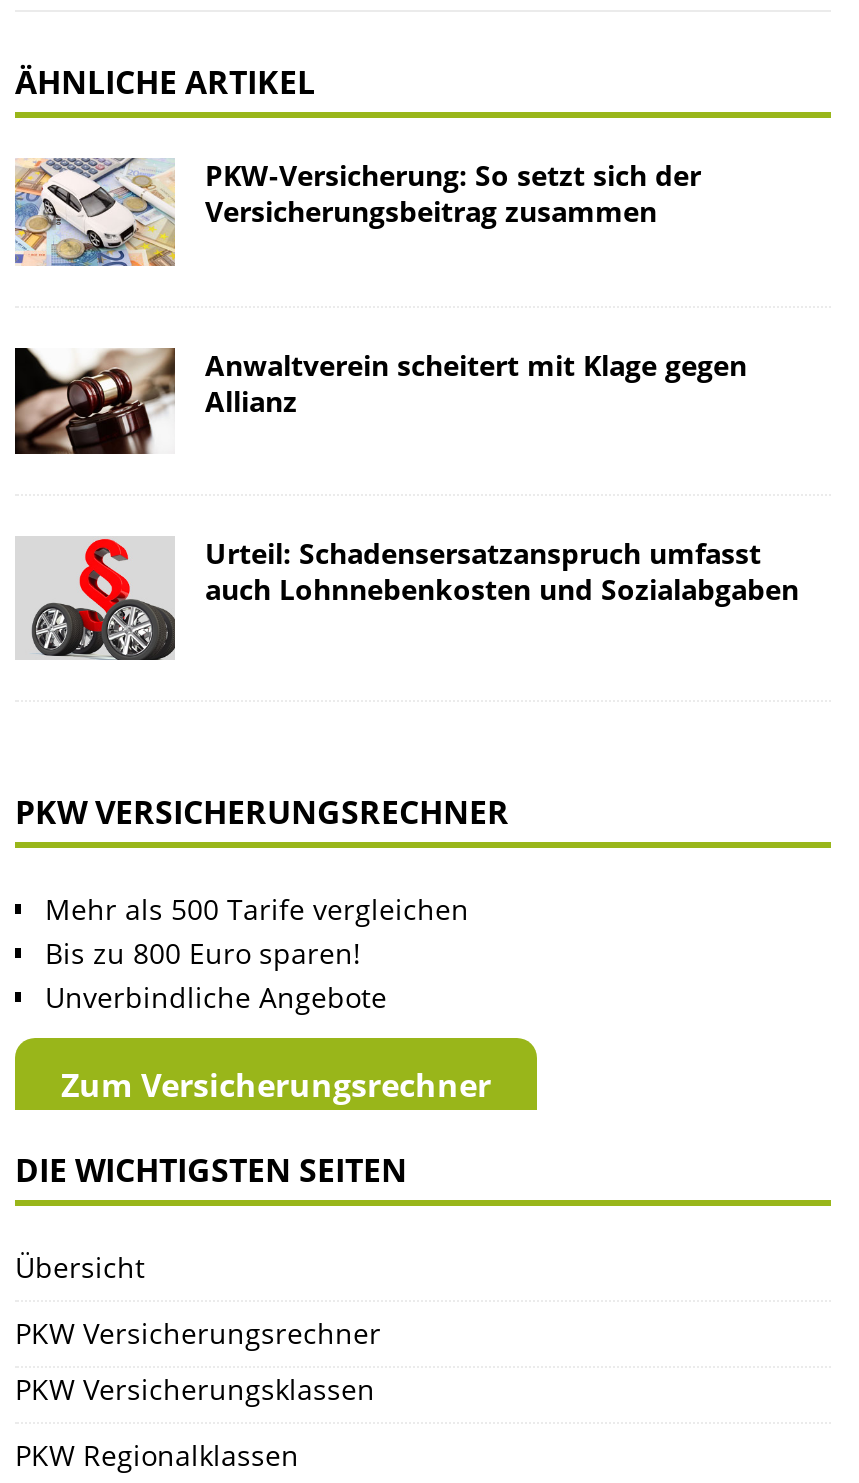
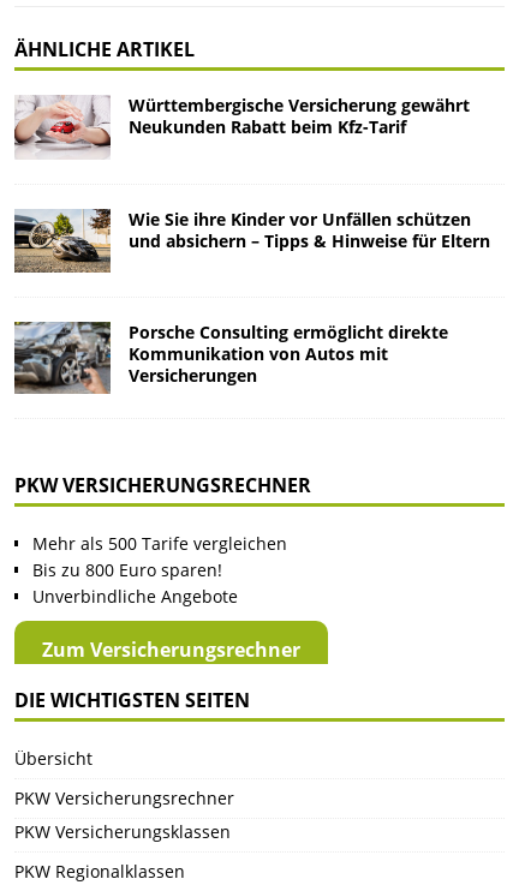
[15,157,701,268] [image] | PKW-Versicherung: So setzt sich der | Versicherungsbeitrag zusammen -> [13,94,470,157] [image] | Württembergische Versicherung gewährt | Neukunden Rabatt beim Kfz-Tarif
[13,346,747,456] [image] | Anwaltverein scheitert mit Klage gegen | Allianz -> [13,208,490,274] [image] | Wie Sie ihre Kinder vor Unfällen schützen | und absichern – Tipps & Hinweise für Eltern
[15,535,799,662] [image] | Urteil: Schadensersatzanspruch umfasst | auch Lohnnebenkosten und Sozialabgaben -> [13,321,448,394] [image] | Porsche Consulting ermöglicht direkte | Kommunikation von Autos mit | Versicherungen

